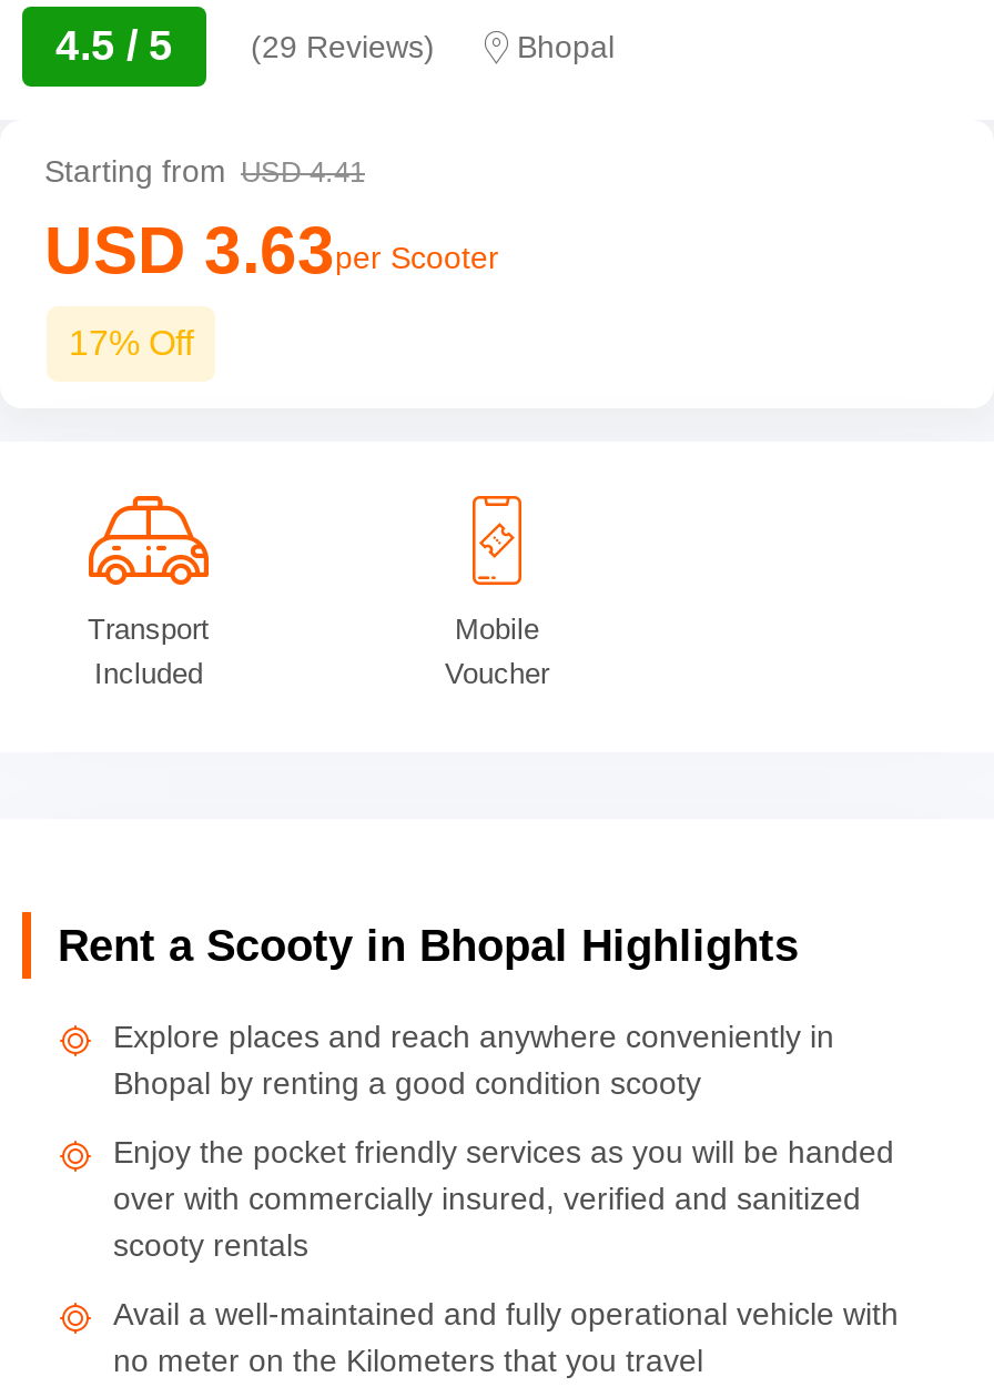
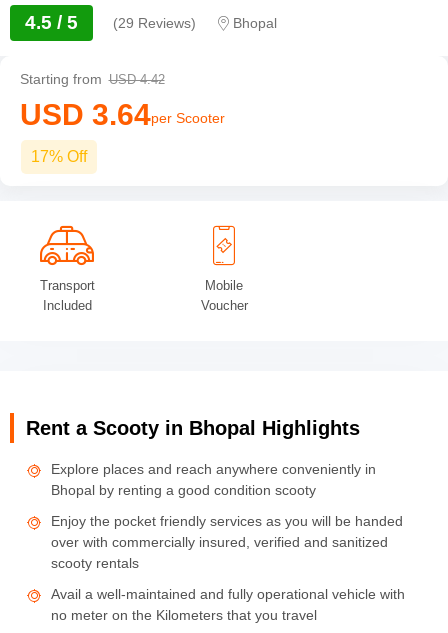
[44,153,365,189] Starting from USD 4.41 -> [20,71,164,87] Starting from USD 4.42
[44,213,499,286] USD 3.63per Scooter -> [20,98,225,131] USD 3.64per Scooter

